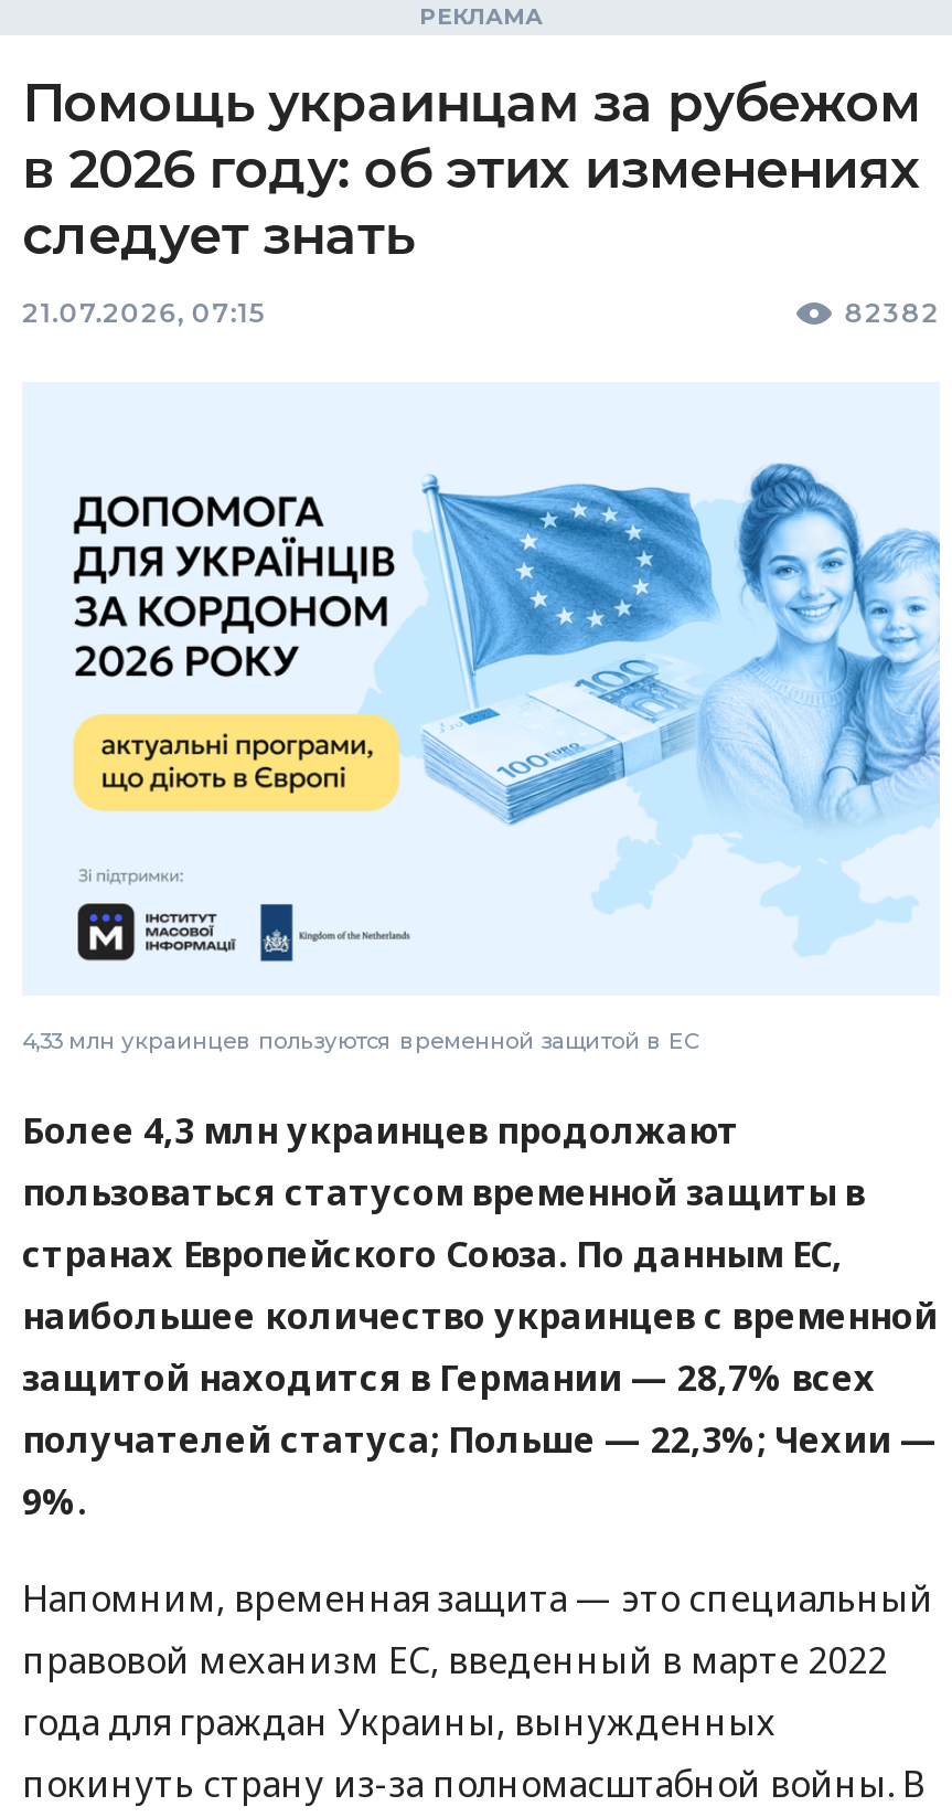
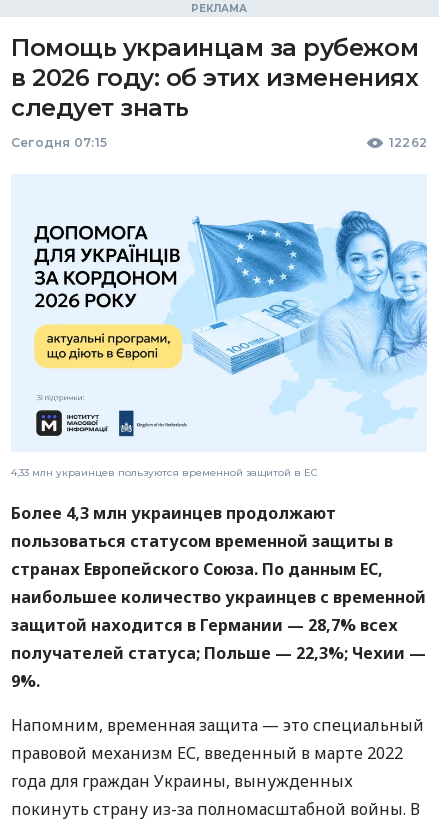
[22,297,940,330] 21.07.2026, 07:15 | 82382 -> [11,135,427,150] Сегодня 07:15 | 12262

